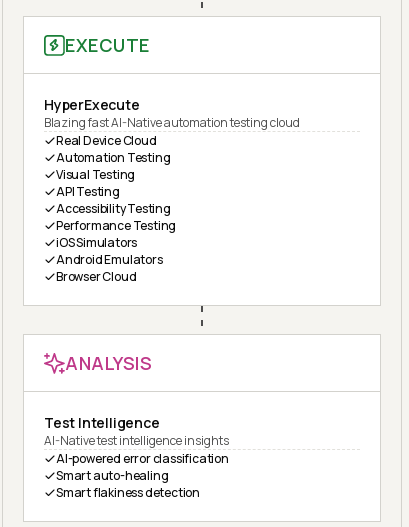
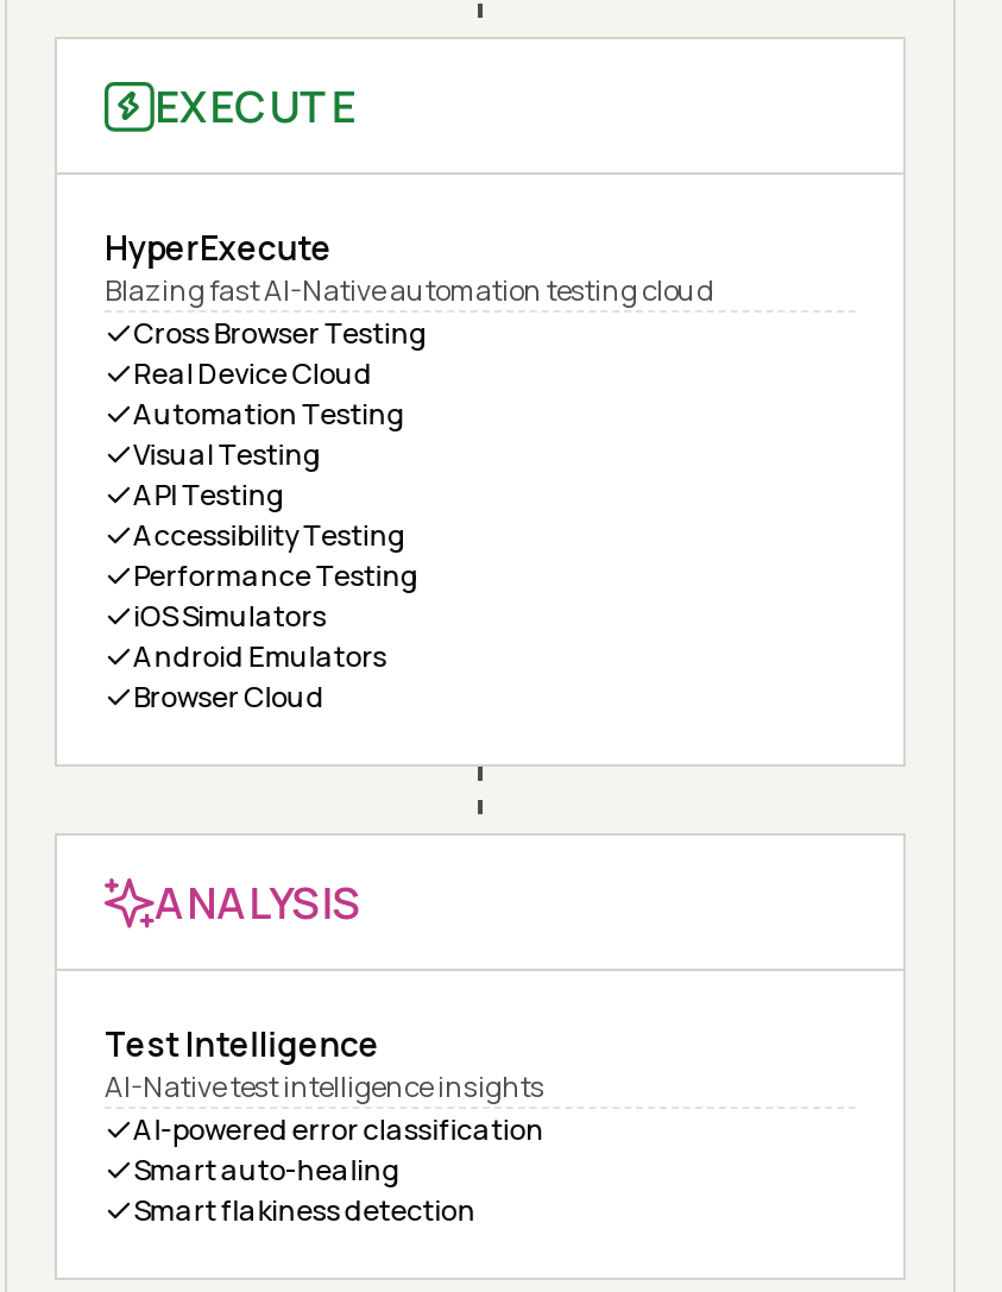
none -> [133,313,427,353] Cross Browser Testing

